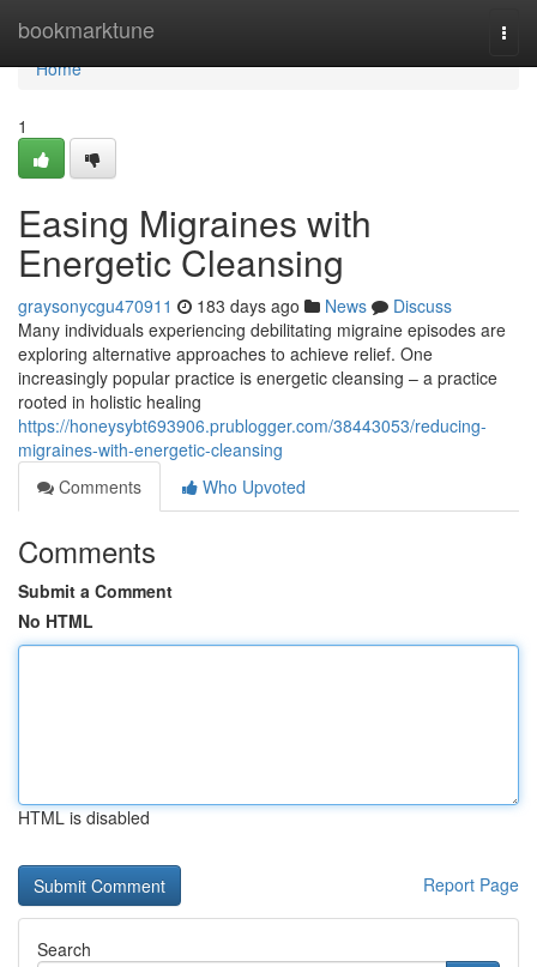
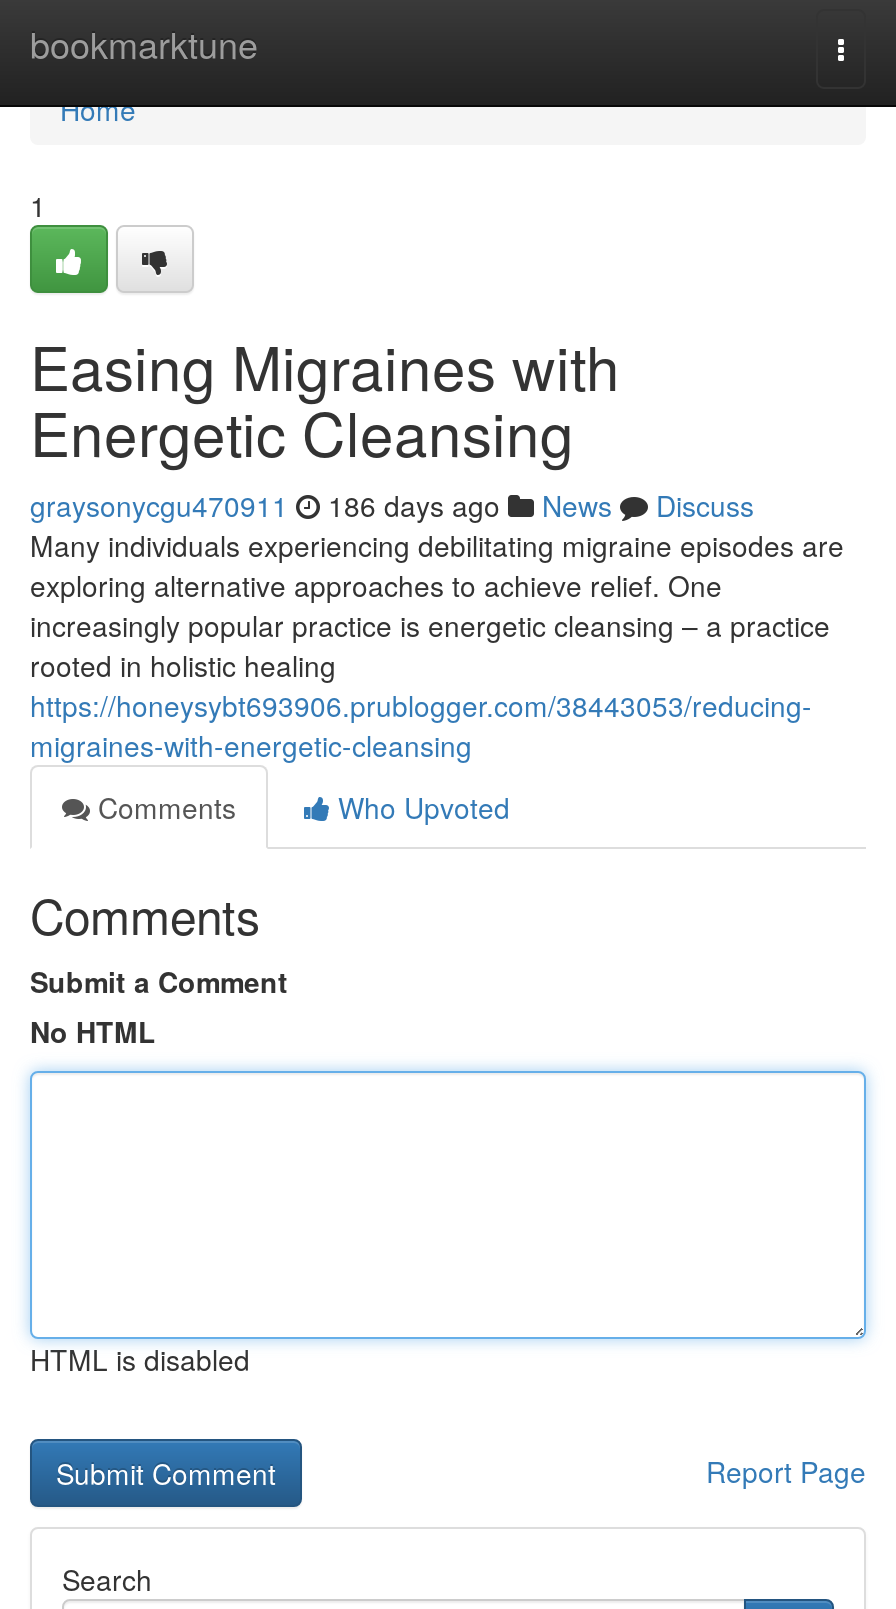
[18,294,452,318] graysonycgu470911 183 days ago News Discuss -> [30,485,754,525] graysonycgu470911 186 days ago News Discuss

